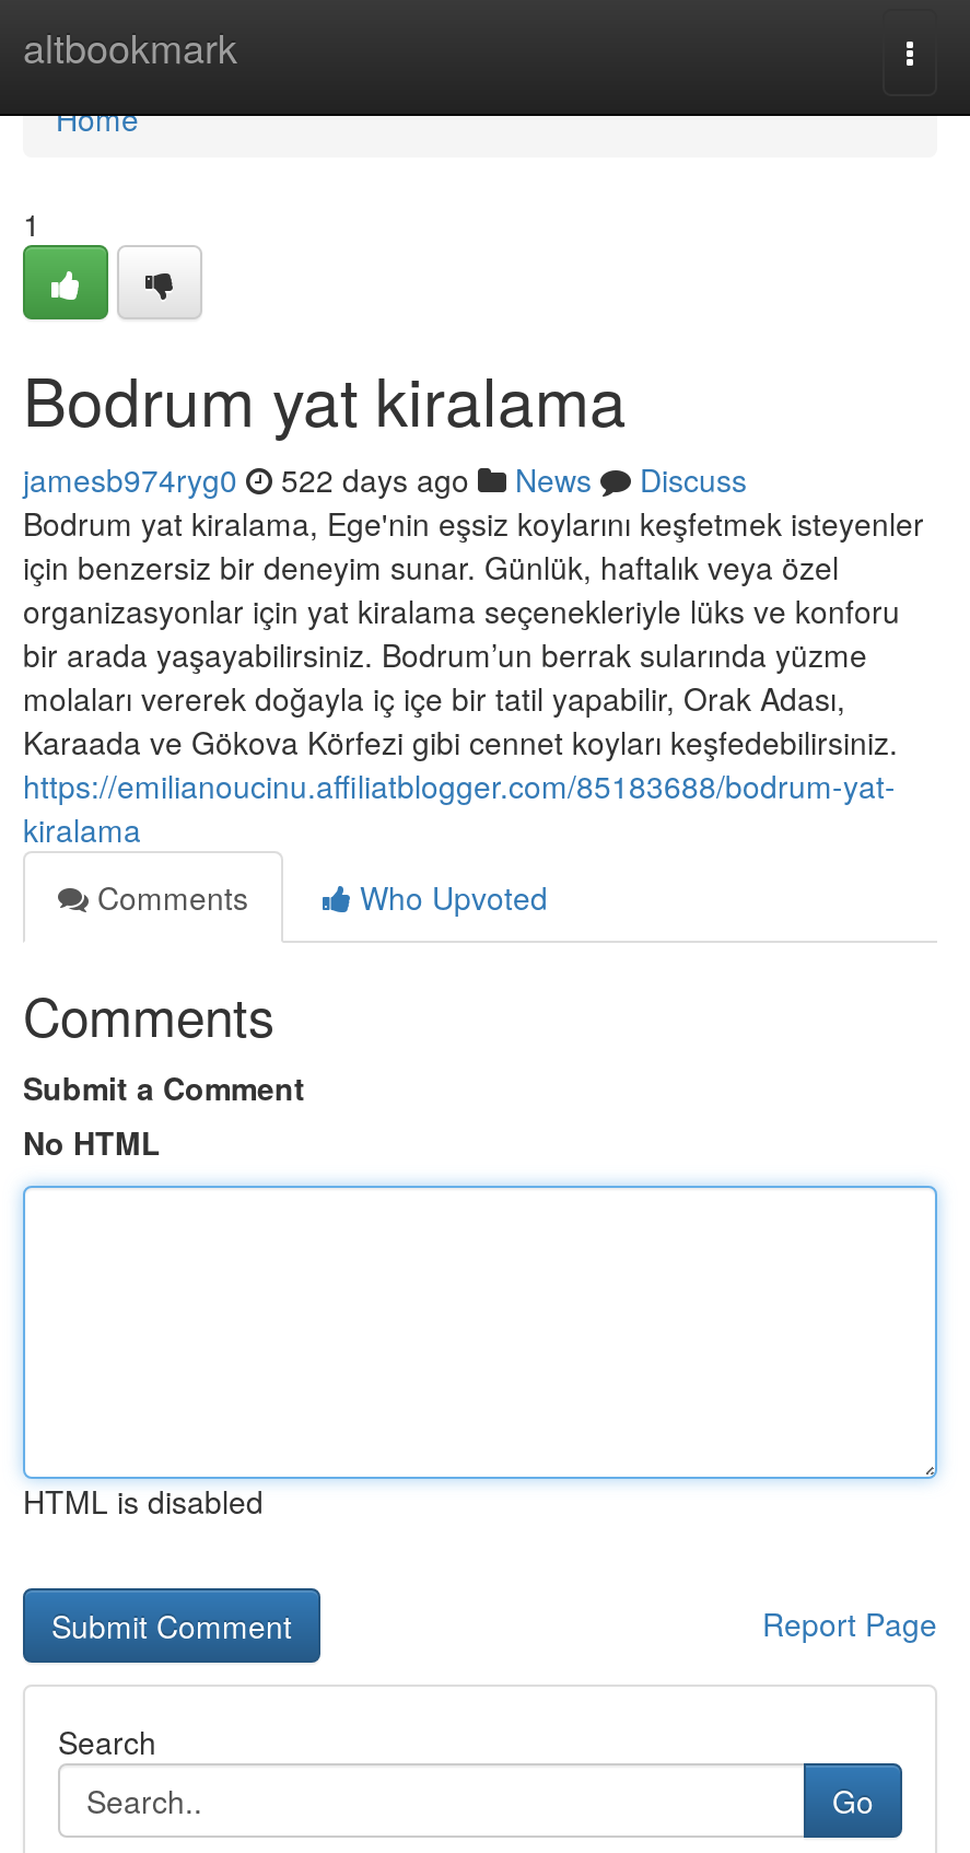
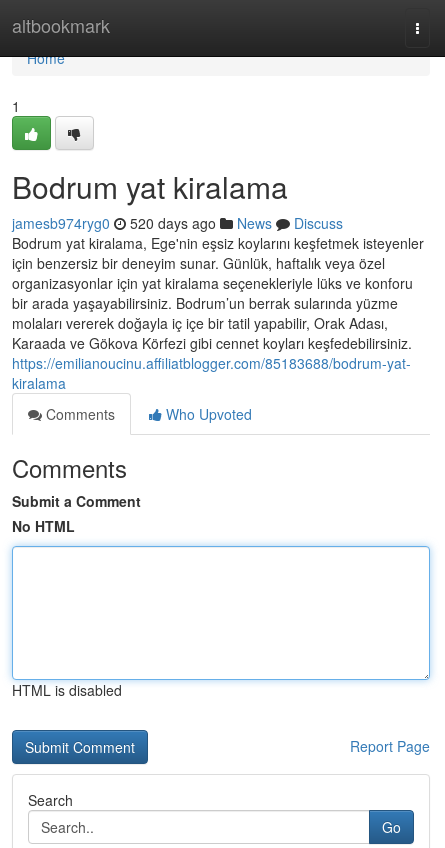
[23,457,747,501] jamesb974ryg0 522 days ago News Discuss -> [12,213,343,233] jamesb974ryg0 520 days ago News Discuss

